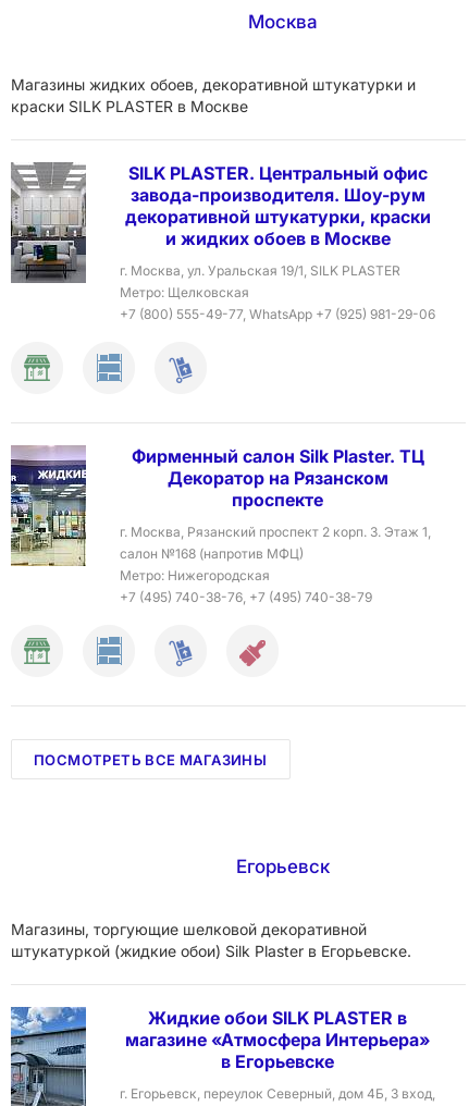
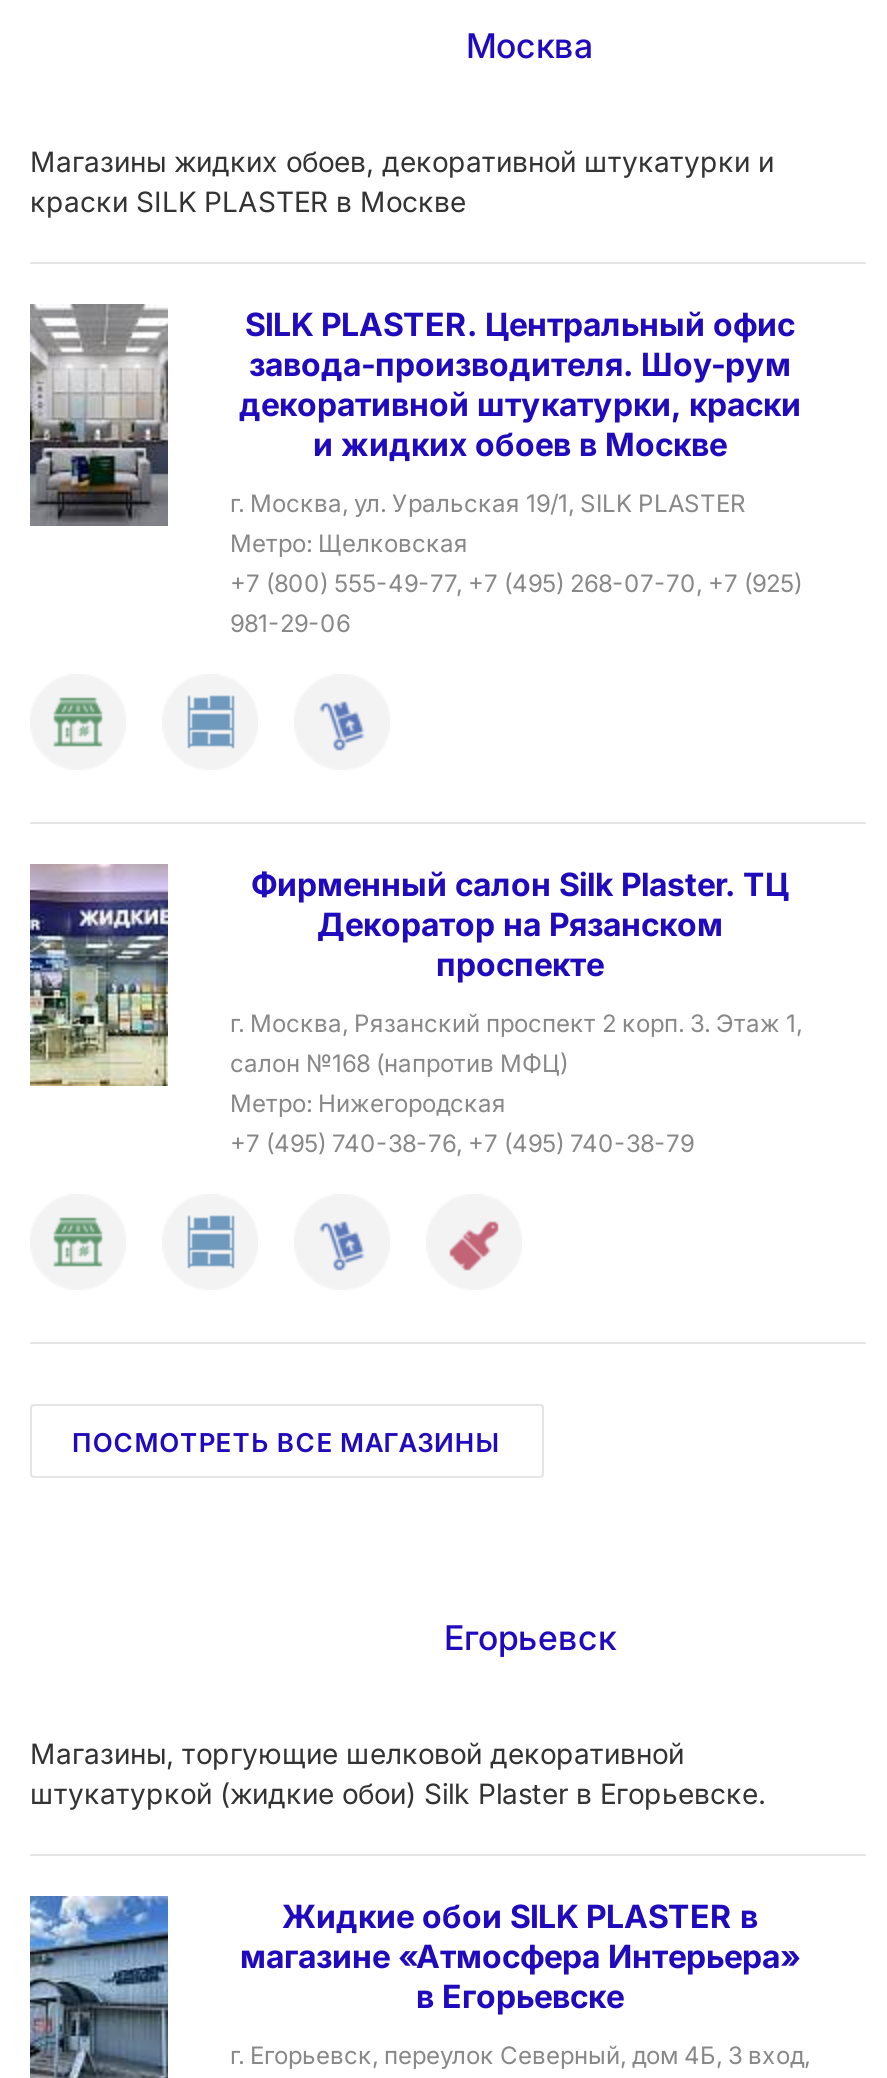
[120,306,435,322] +7 (800) 555-49-77, WhatsApp +7 (925) 981-29-06 -> [230,568,802,638] +7 (800) 555-49-77, +7 (495) 268-07-70, +7 (925) | 981-29-06

